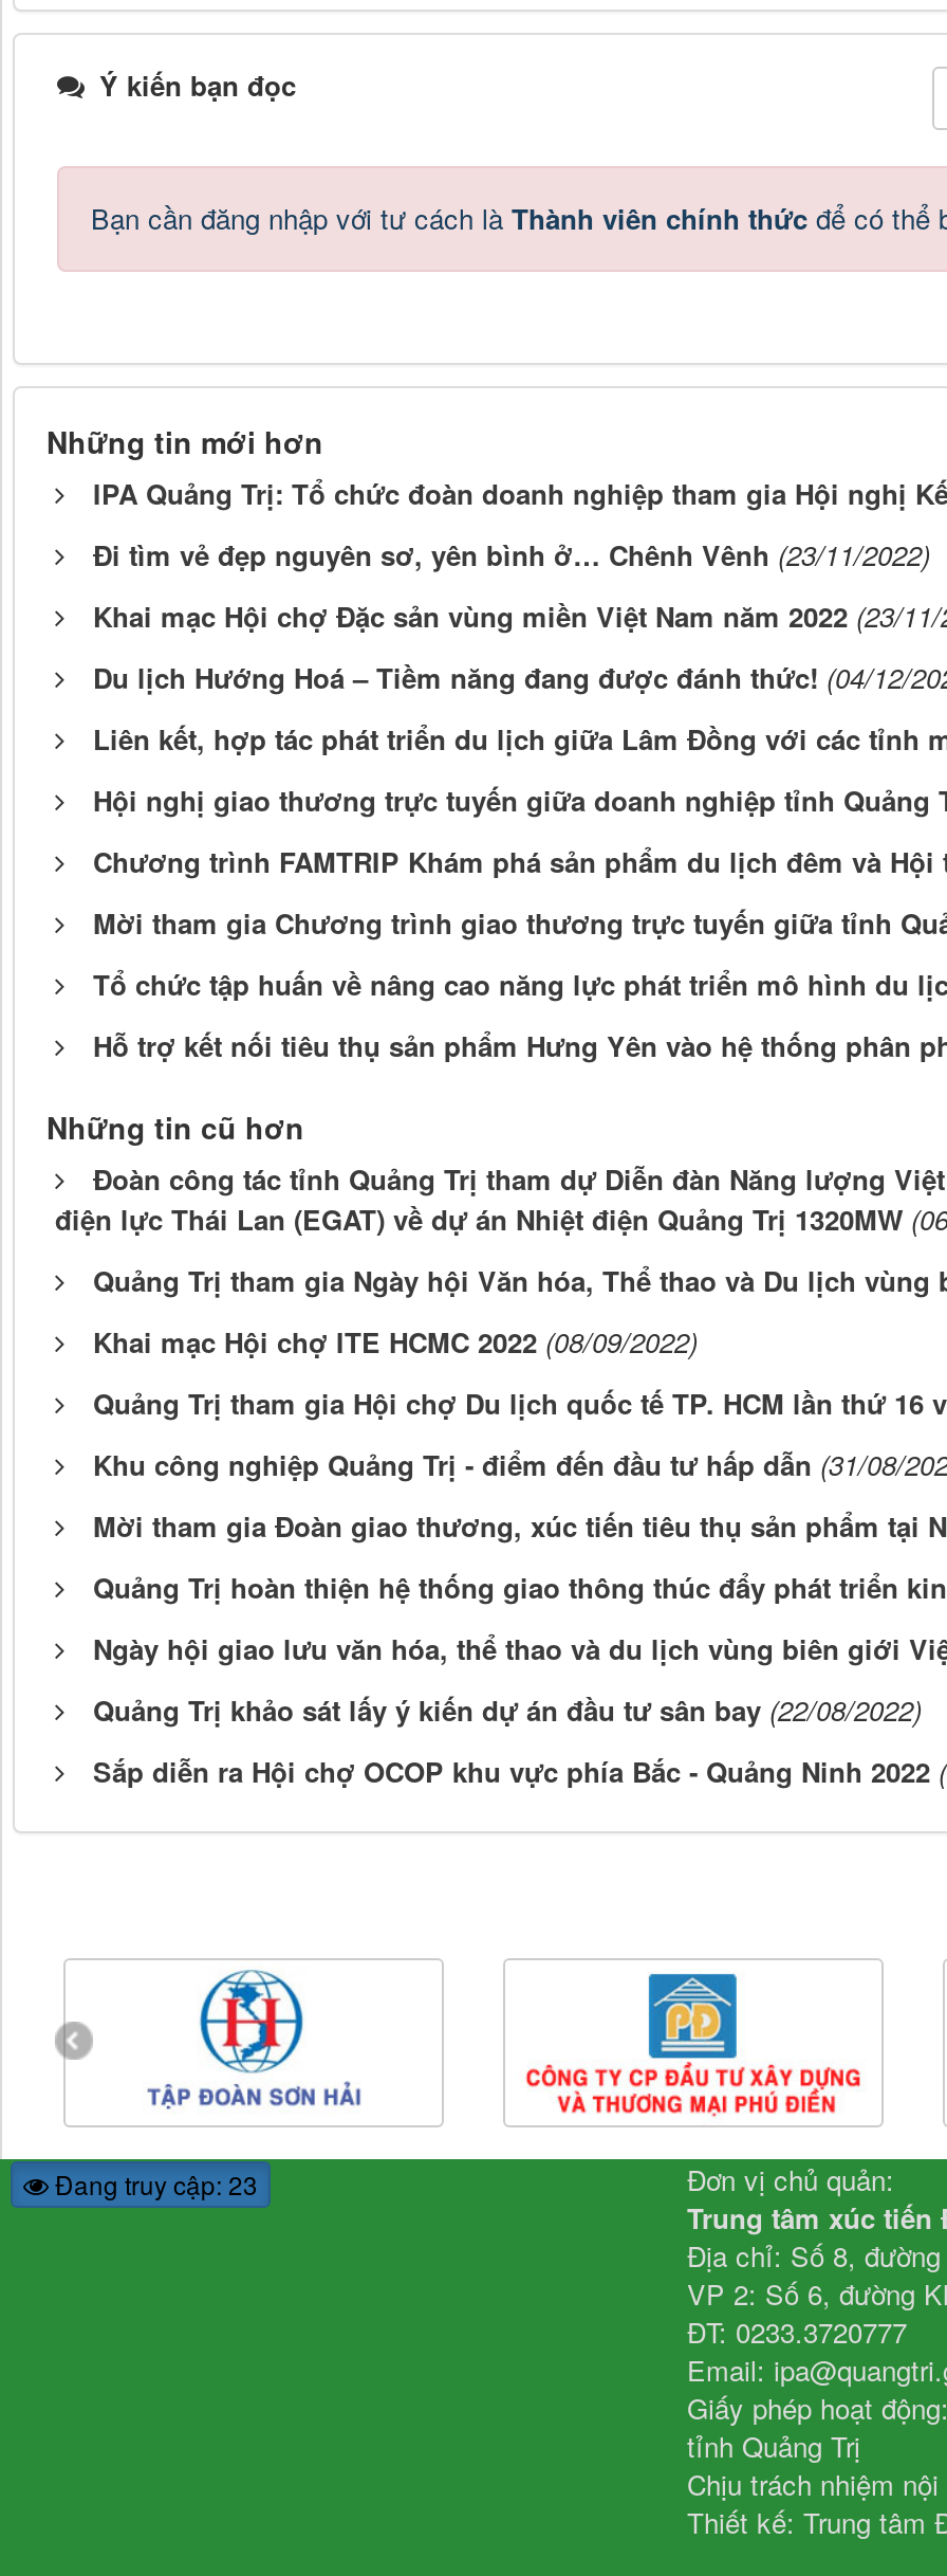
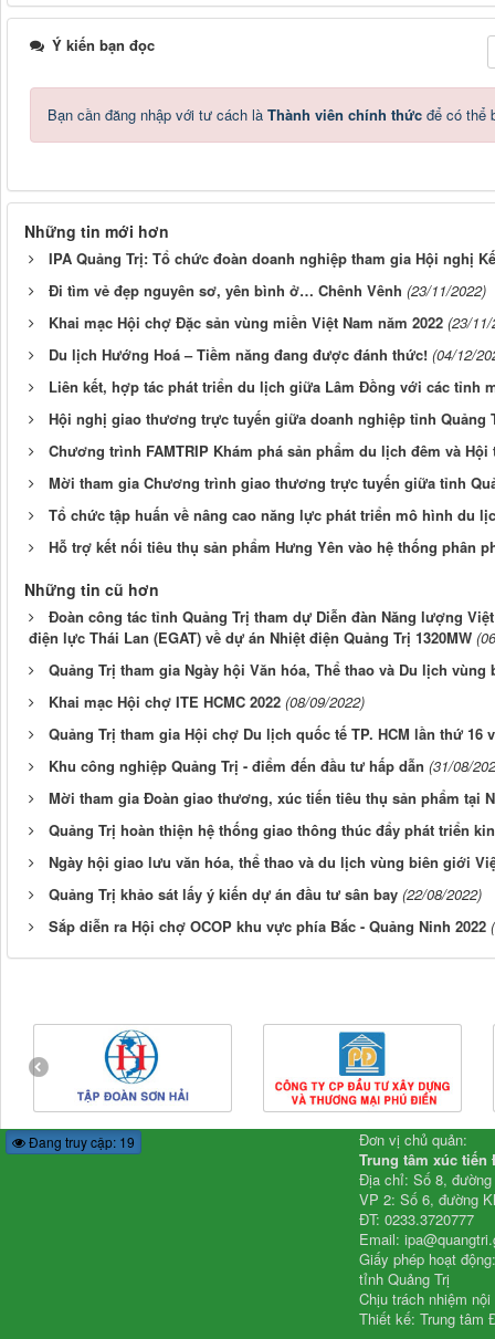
[49,2165,258,2201] Đang truy cập: 23 -> [25,1132,135,1151] Đang truy cập: 19

